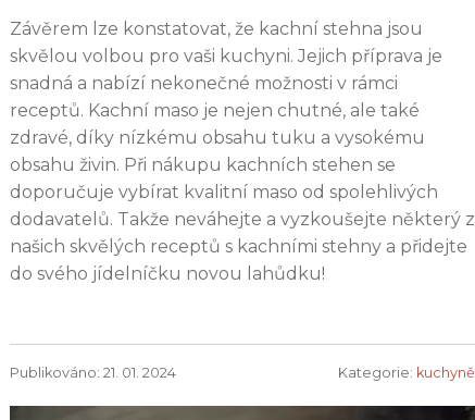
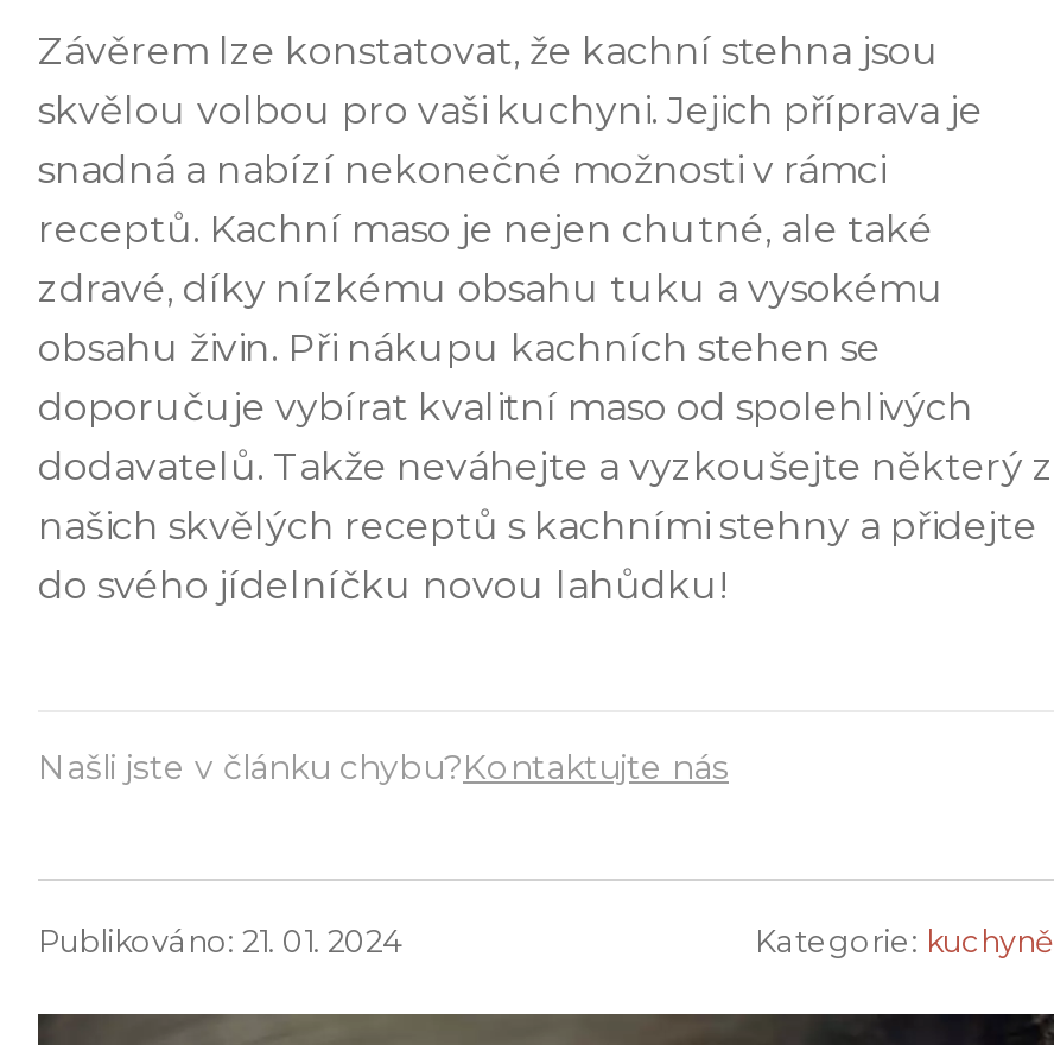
none -> [38,746,729,788] Našli jste v článku chybu?Kontaktujte nás

